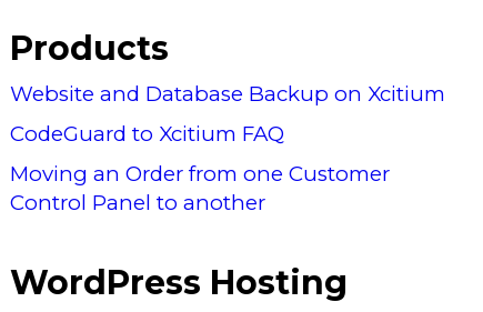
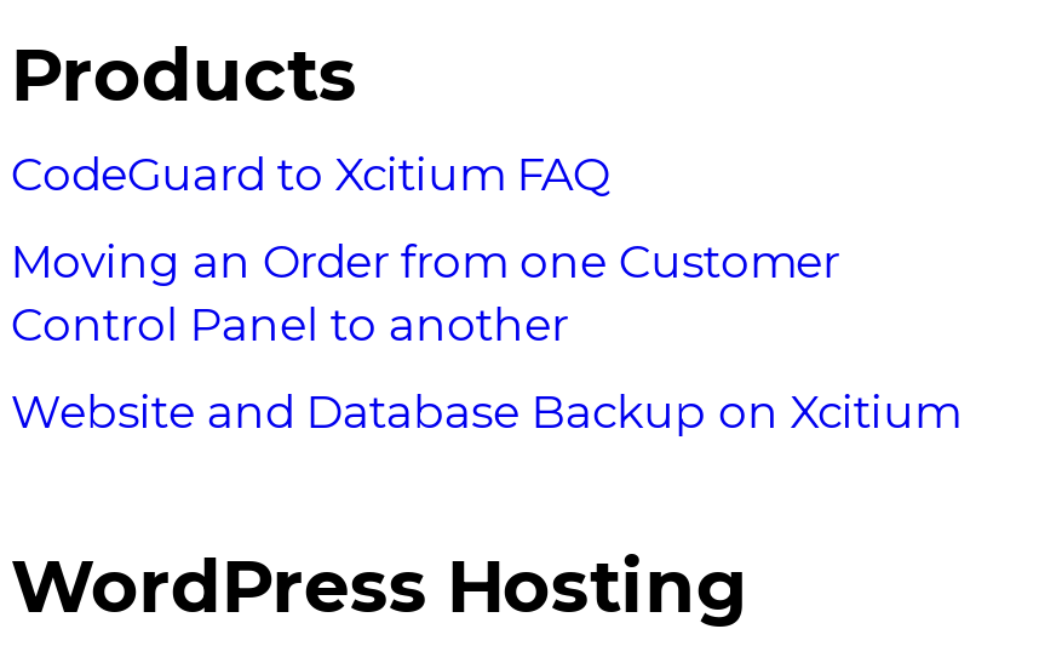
moved [10,81,446,107] -> [11,384,960,440]: Website and Database Backup on Xcitium
moved [10,121,390,215] -> [11,147,839,353]: CodeGuard to Xcitium FAQ | Moving an Order from one Customer | Control Panel to another

